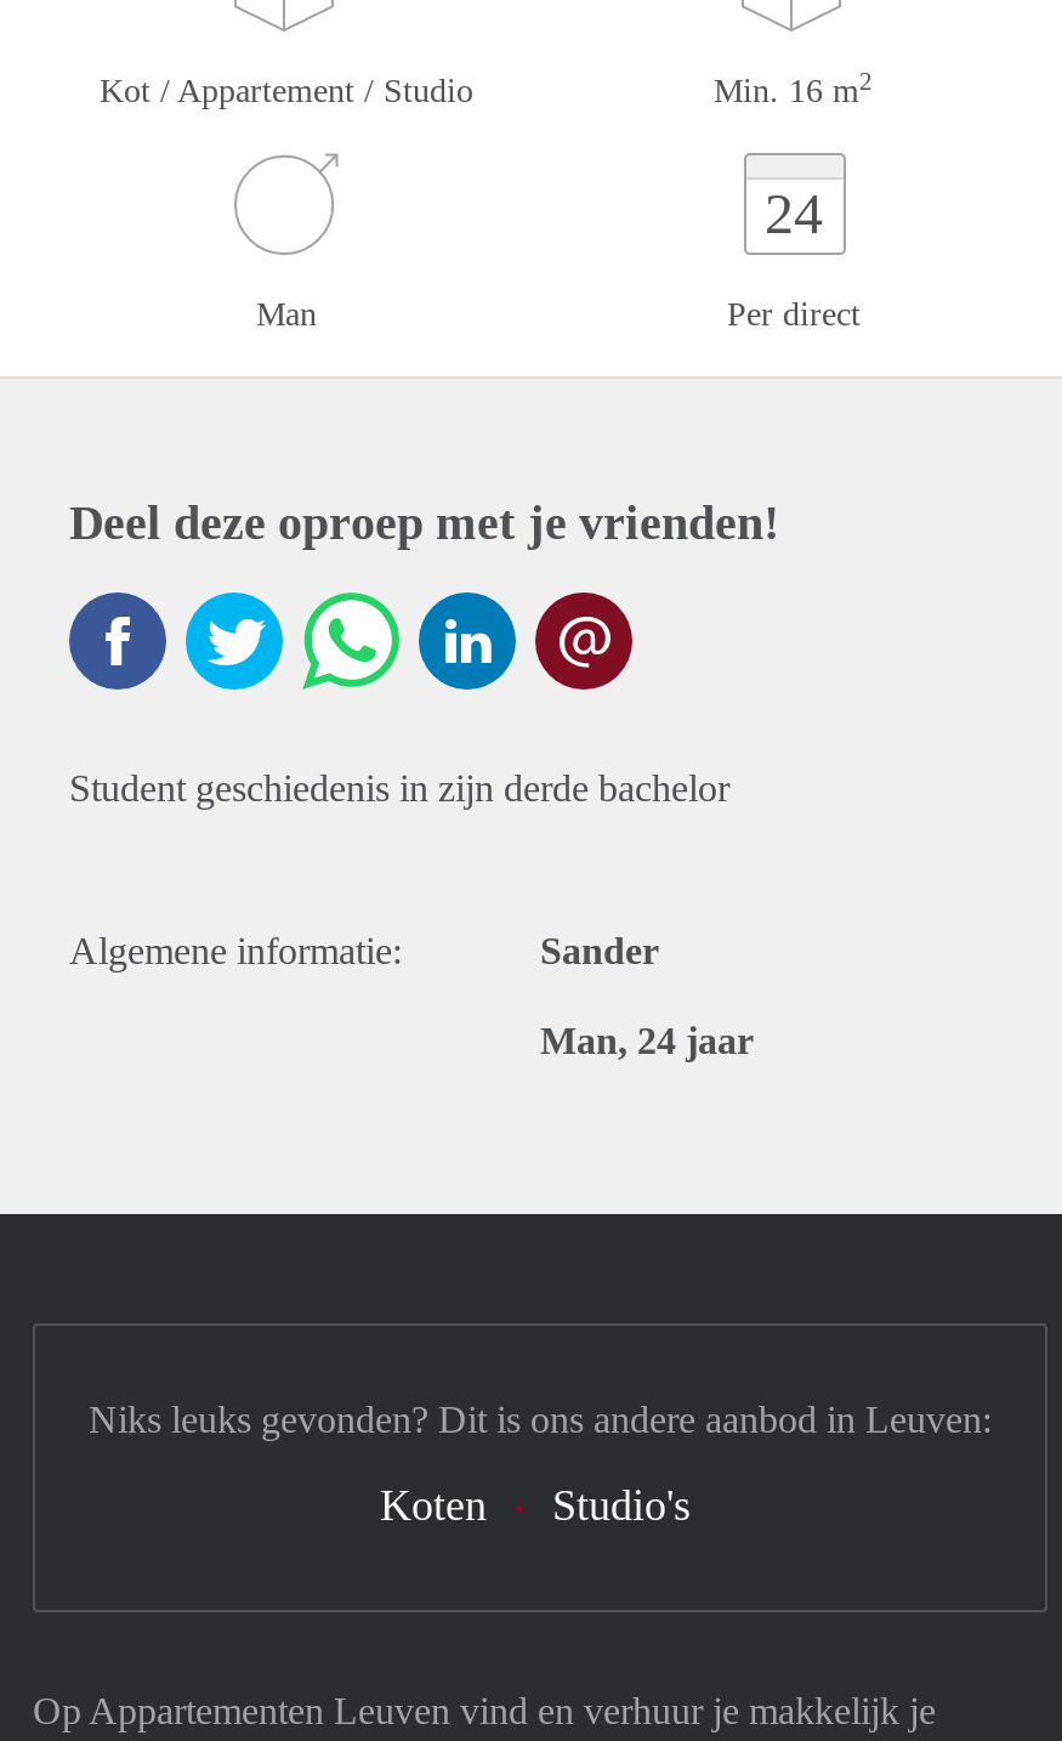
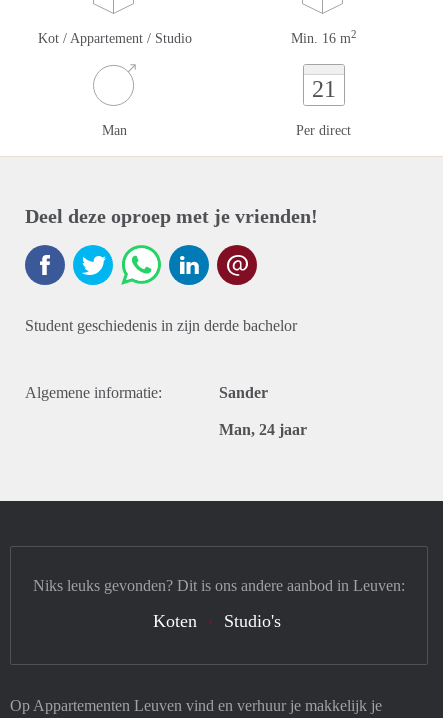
[765,182,823,245] 24 -> [311,76,335,102] 21

